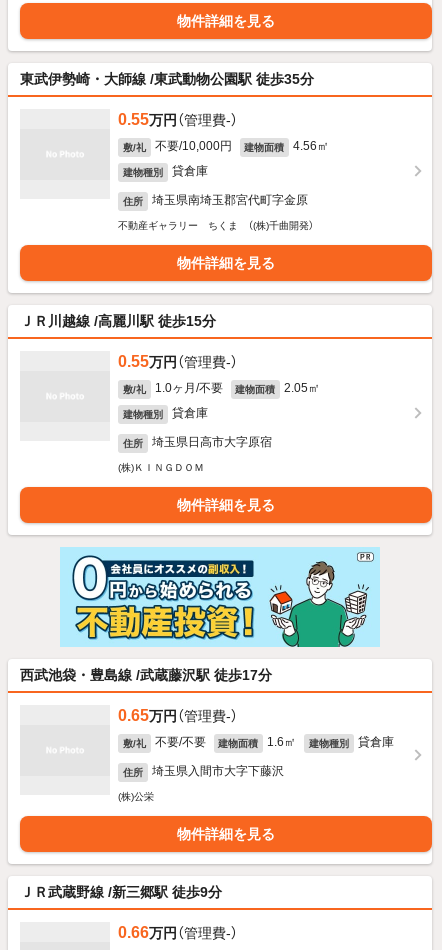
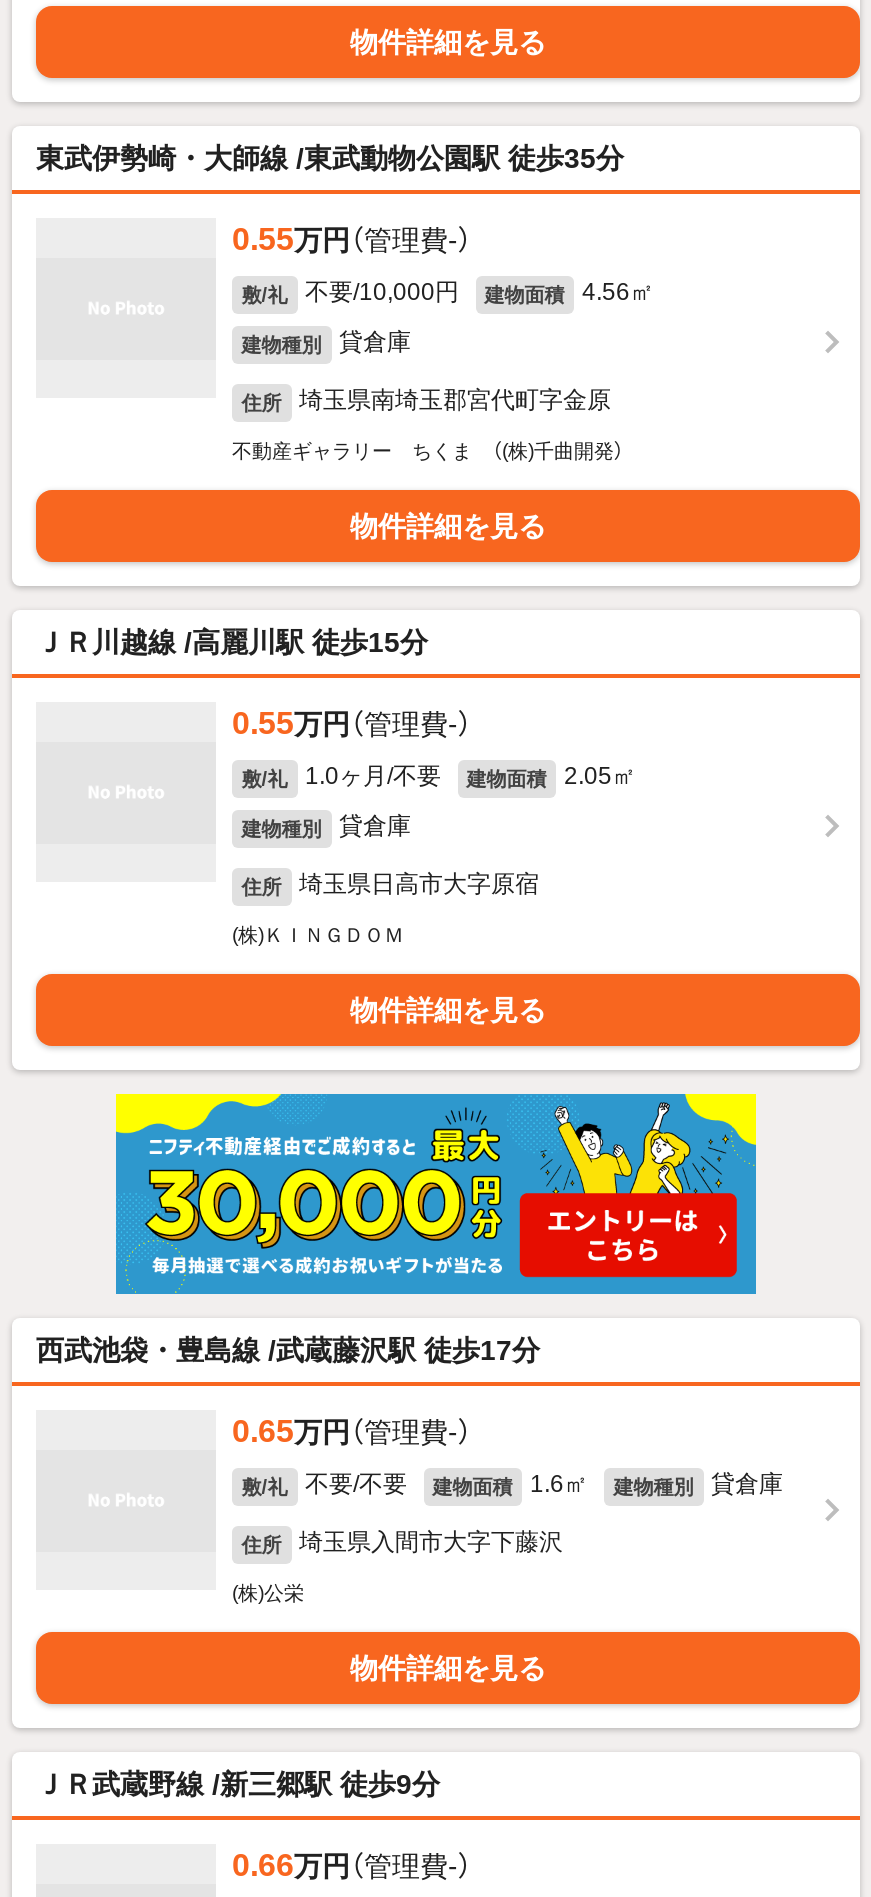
[60,547,380,648] [image] -> [114,1092,758,1294] [image]

